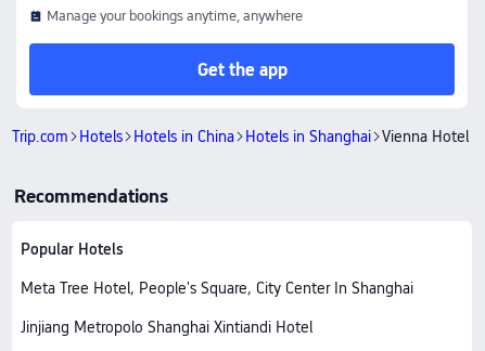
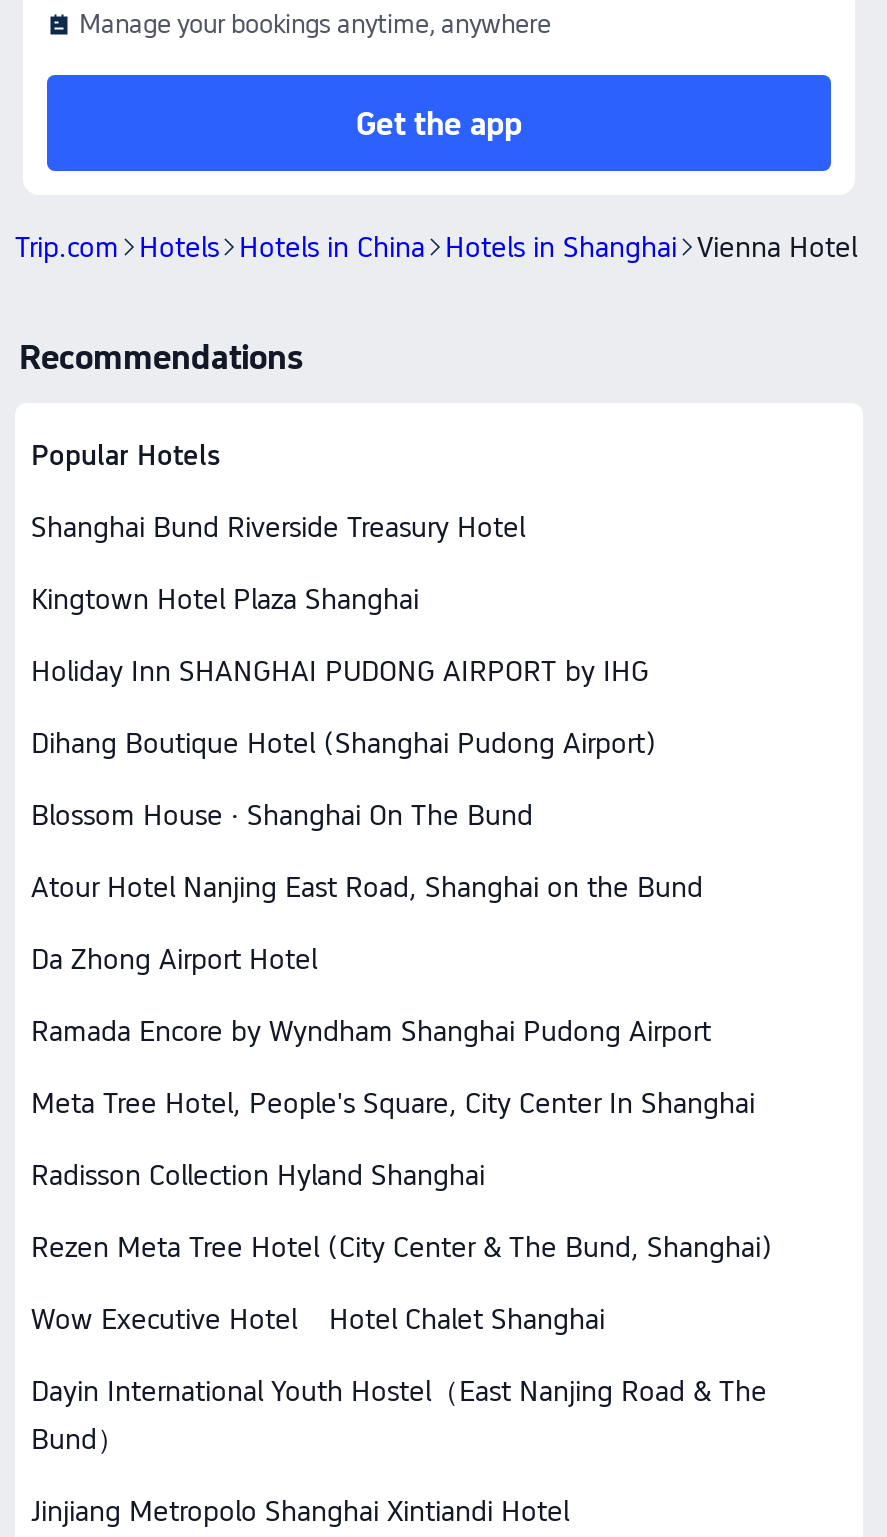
none -> [31,511,711,1047] Shanghai Bund Riverside Treasury Hotel | Kingtown Hotel Plaza Shanghai | Holiday Inn SHANGHAI PUDONG AIRPORT by IHG | Dihang Boutique Hotel (Shanghai Pudong Airport) | Blossom House · Shanghai On The Bund | Atour Hotel Nanjing East Road, Shanghai on the Bund | Da Zhong Airport Hotel | Ramada Encore by Wyndham Shanghai Pudong Airport
none -> [31,1159,773,1455] Radisson Collection Hyland Shanghai | Rezen Meta Tree Hotel (City Center & The Bund, Shanghai) | Wow Executive Hotel | Hotel Chalet Shanghai | Dayin International Youth Hostel（East Nanjing Road & The | Bund）

